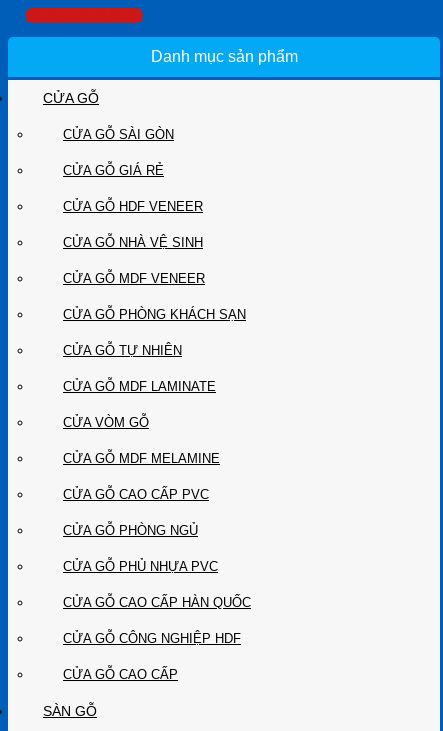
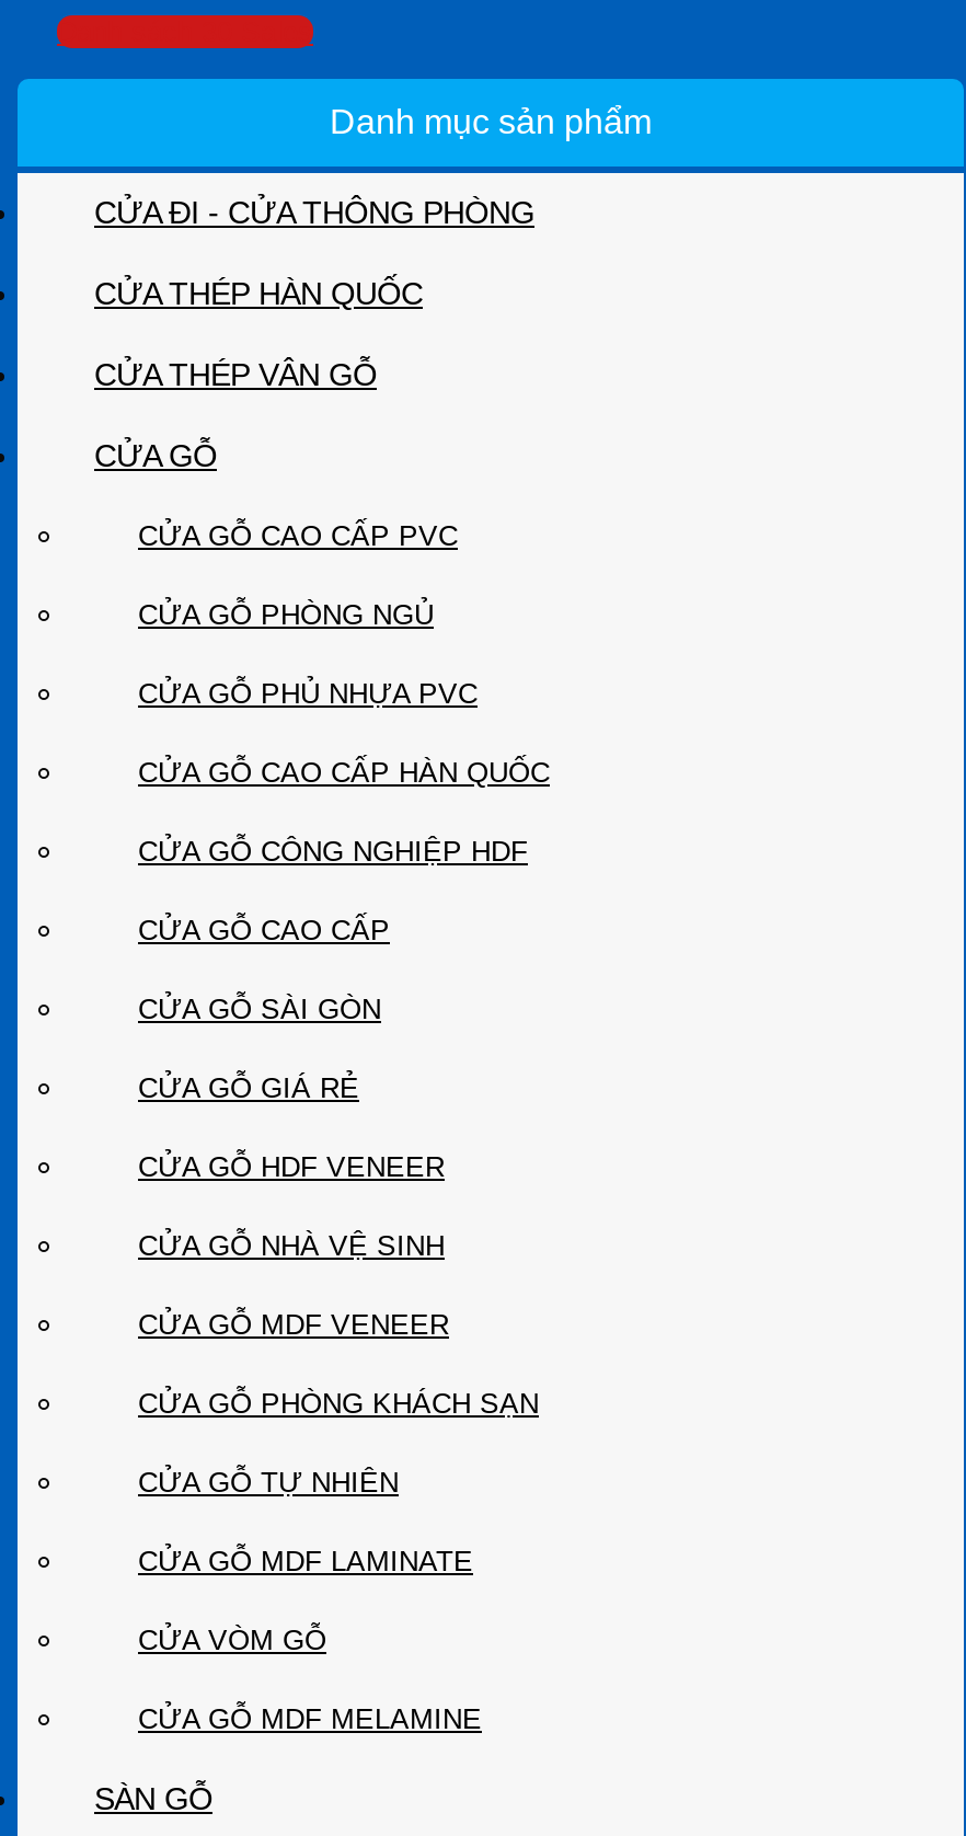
none -> [94,195,534,392] CỬA ĐI - CỬA THÔNG PHÒNG | CỬA THÉP HÀN QUỐC | CỬA THÉP VÂN GỖ
moved [63,127,246,466] -> [138,992,539,1735]: CỬA GỖ SÀI GÒN | CỬA GỖ GIÁ RẺ | CỬA GỖ HDF VENEER | ... | CỬA VÒM GỖ | CỬA GỖ MDF MELAMINE
moved [63,487,251,682] -> [138,519,550,946]: CỬA GỖ CAO CẤP PVC | CỬA GỖ PHÒNG NGỦ | CỬA GỖ PHỦ NHỰA PVC | CỬA GỖ CAO CẤP HÀN QUỐC | CỬA GỖ CÔNG NGHIỆP HDF | CỬA GỖ CAO CẤP

